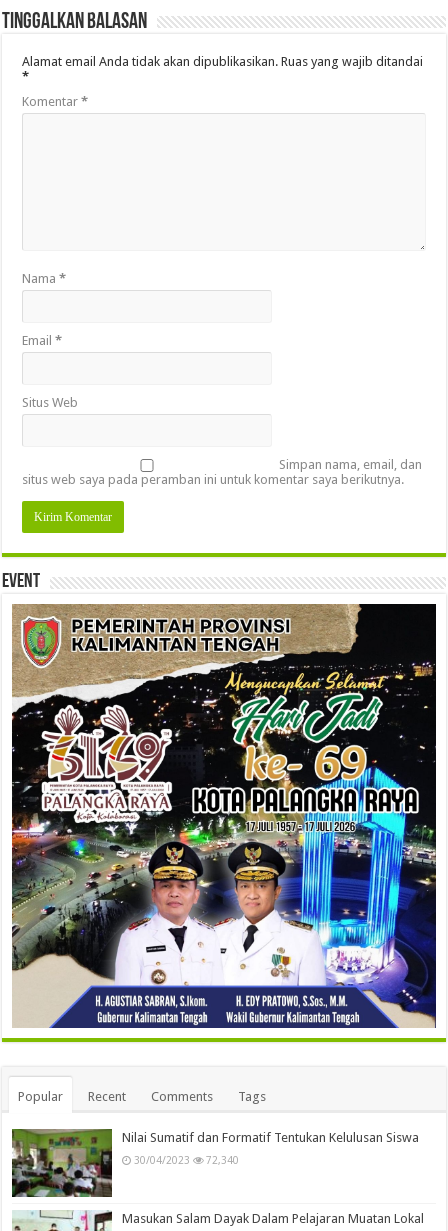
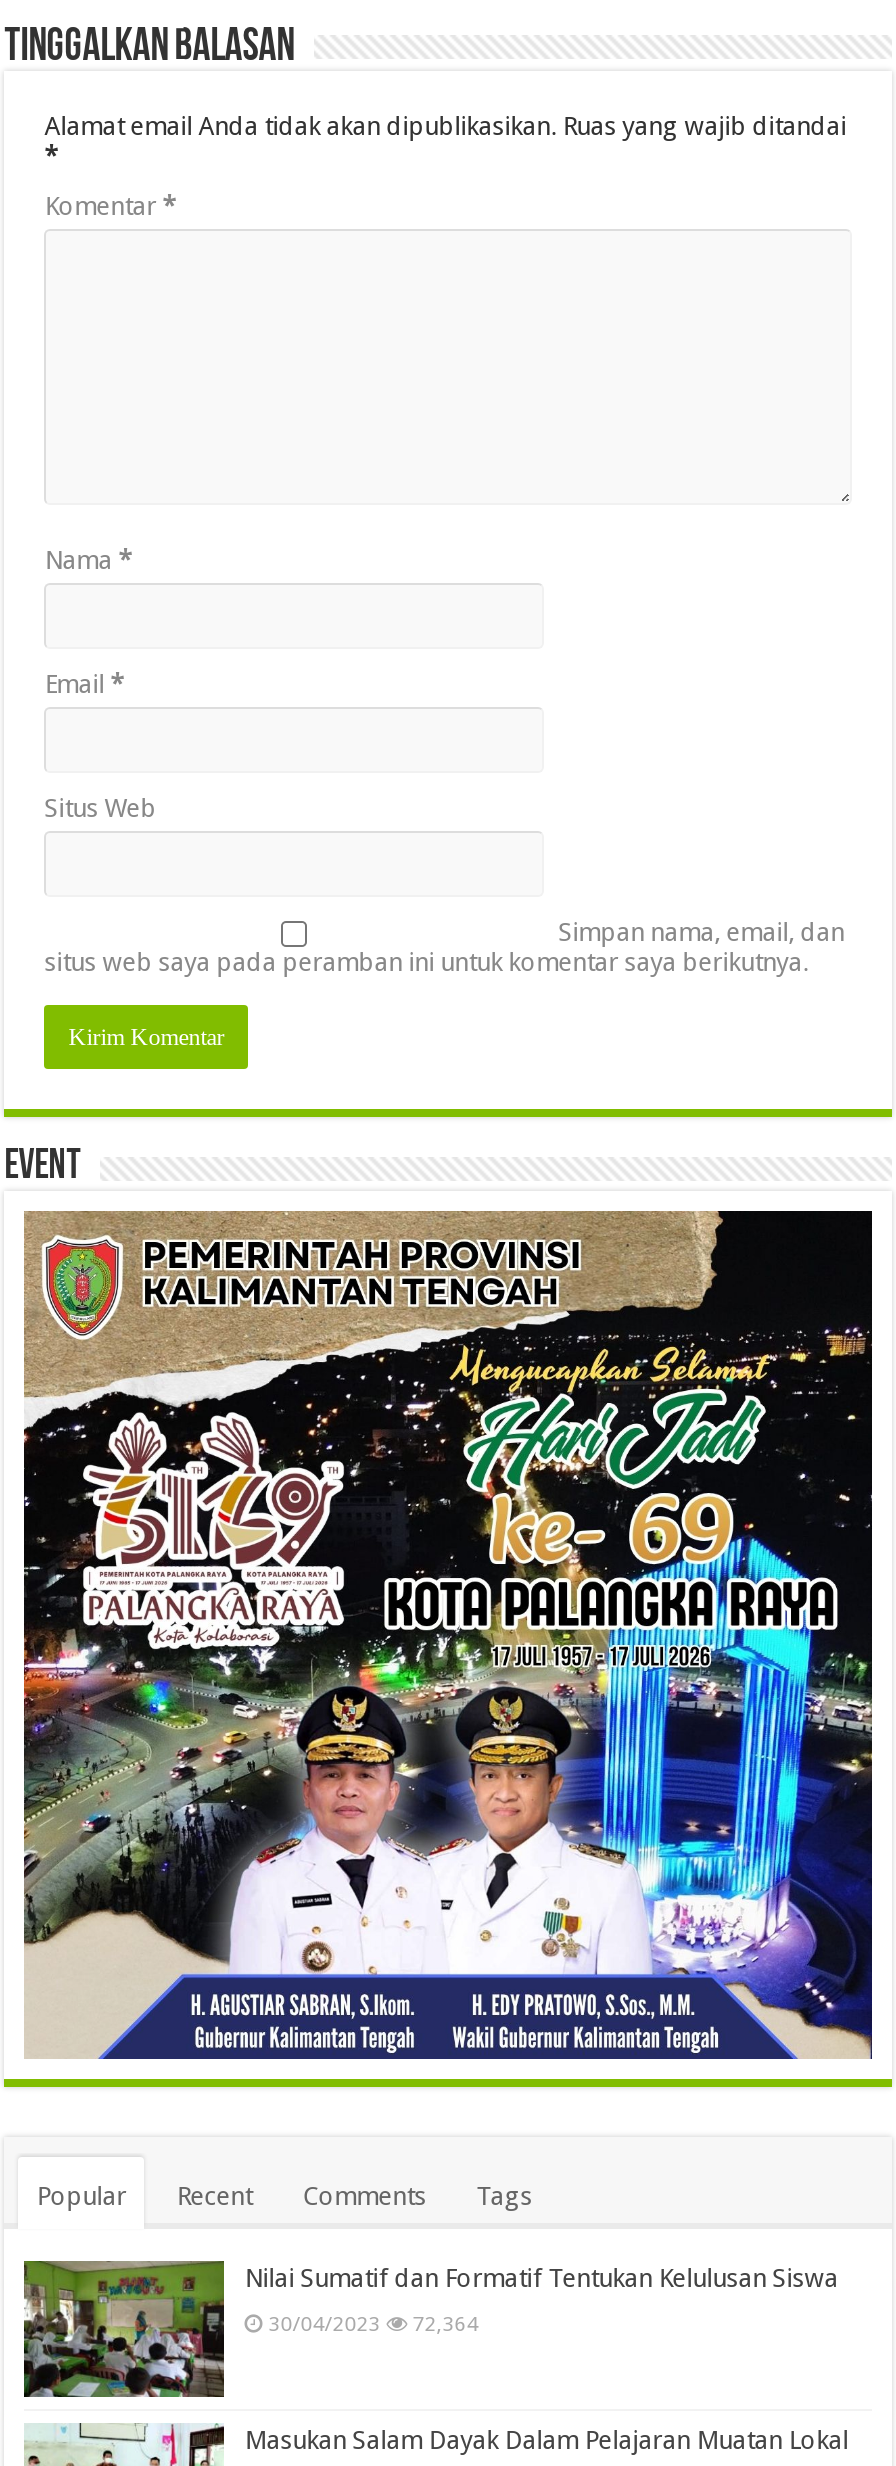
[134,1153,239,1165] 30/04/2023 72,340 -> [268,2310,478,2334] 30/04/2023 72,364

